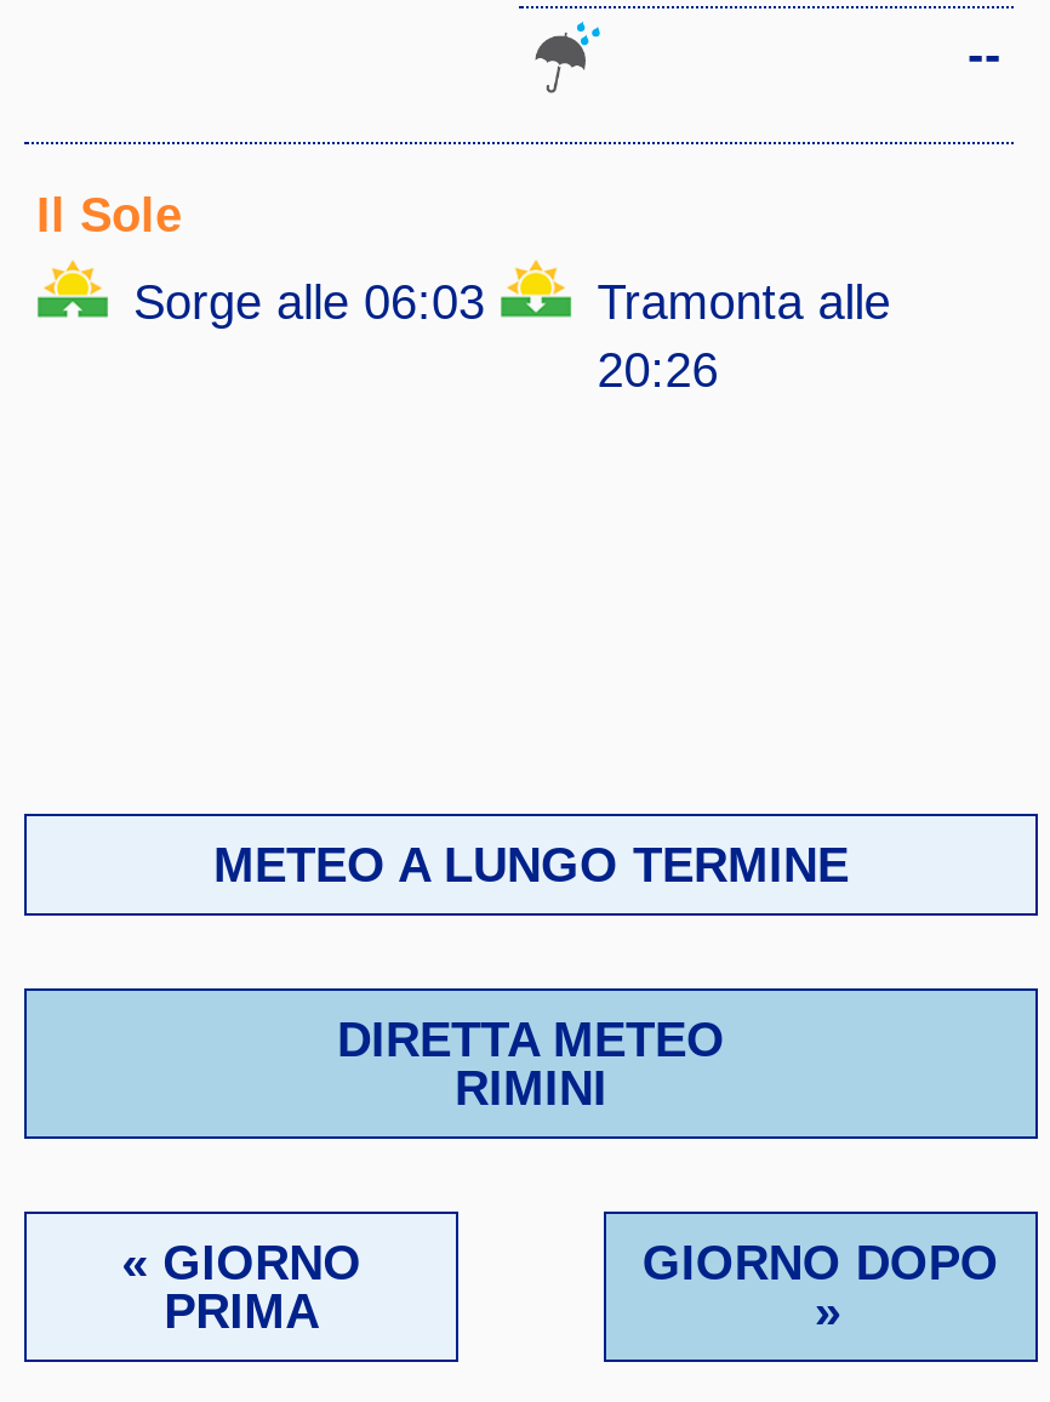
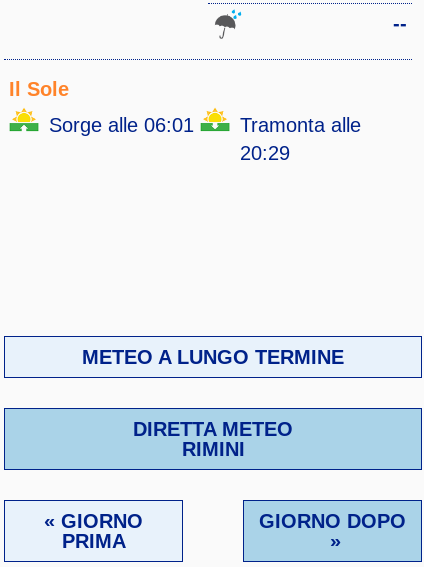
[133,275,485,329] Sorge alle 06:03 -> [49,114,194,136] Sorge alle 06:01
[597,343,719,397] 20:26 -> [240,142,290,164] 20:29

